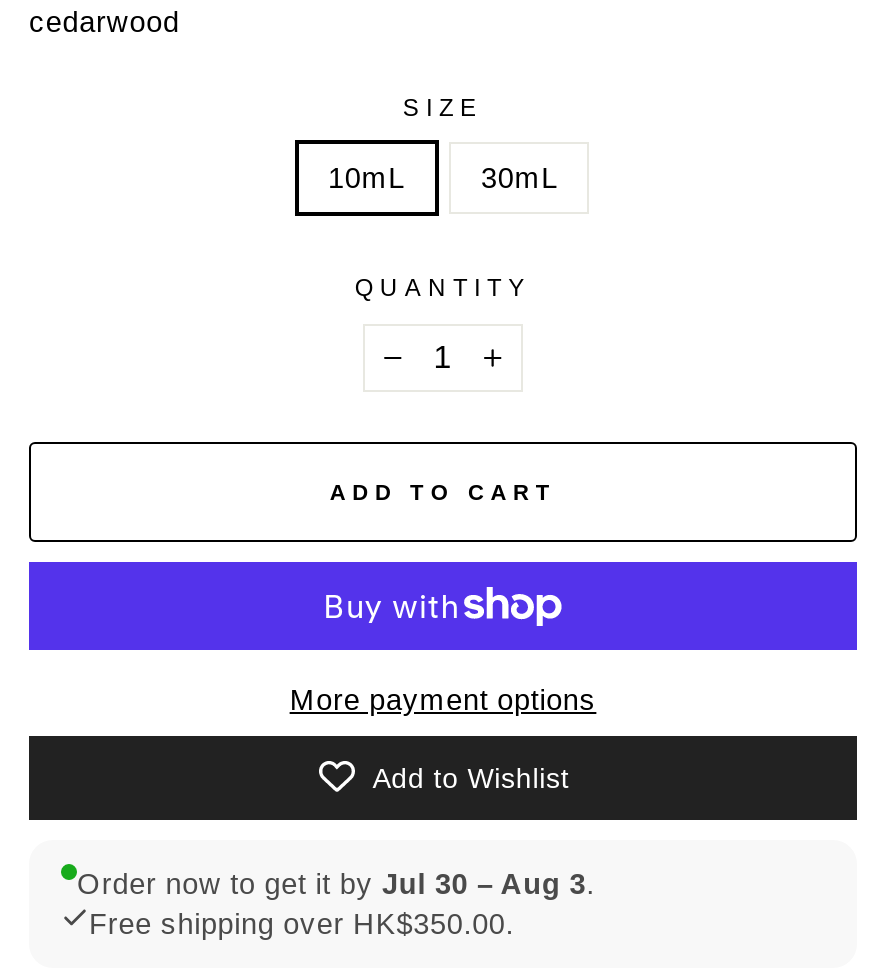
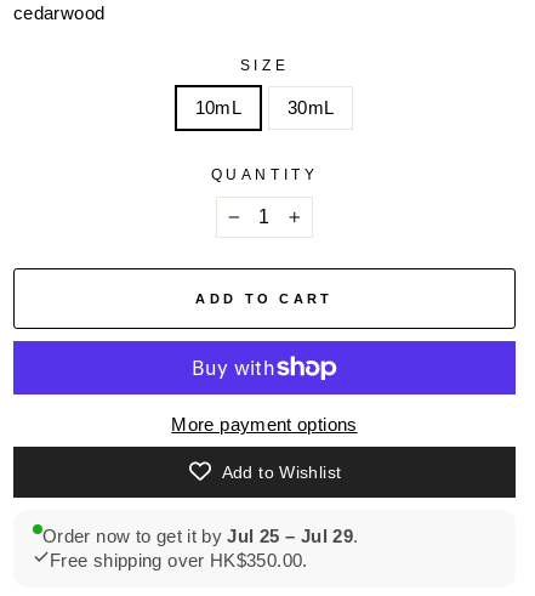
[77,867,595,899] Order now to get it by Jul 30 – Aug 3. -> [42,526,358,546] Order now to get it by Jul 25 – Jul 29.

